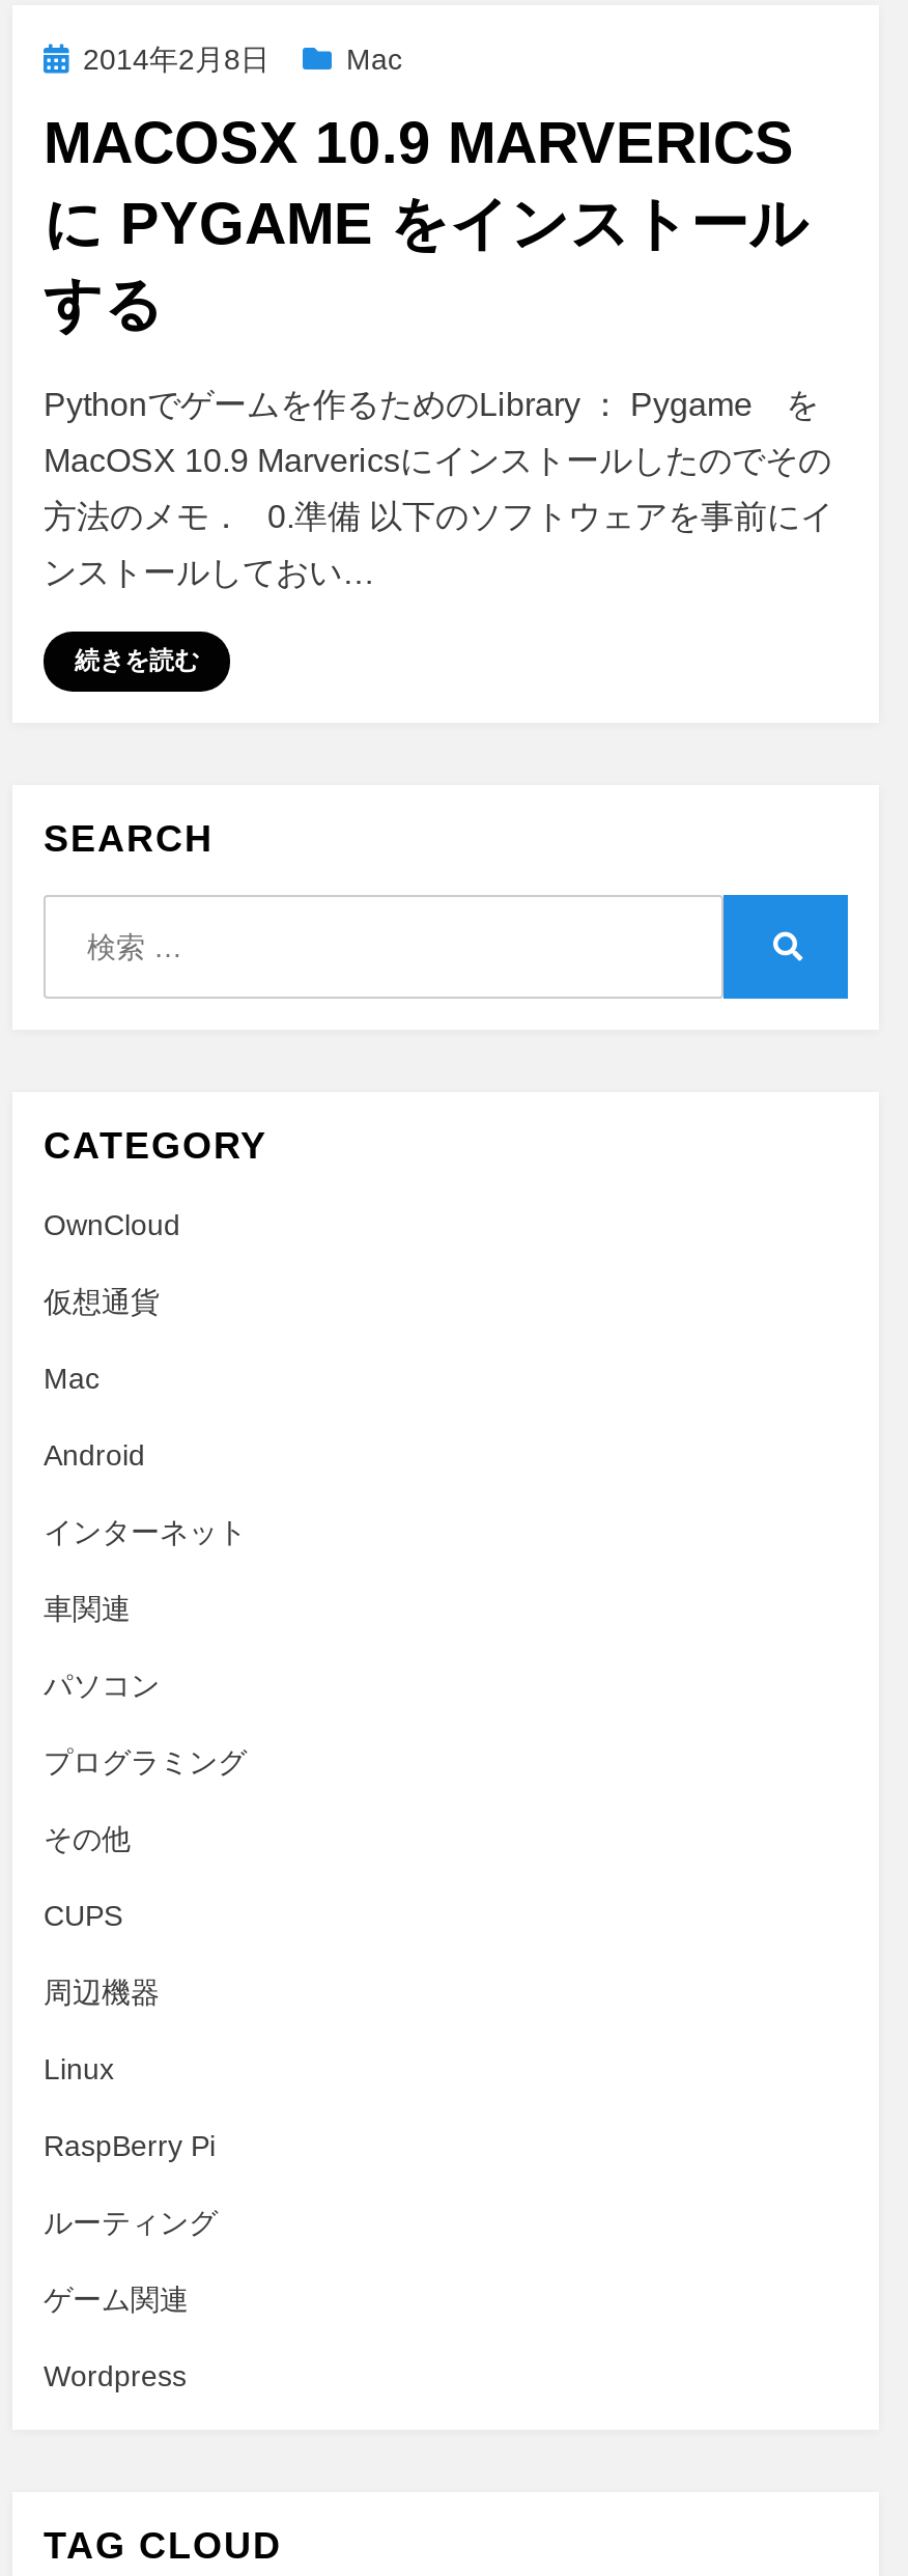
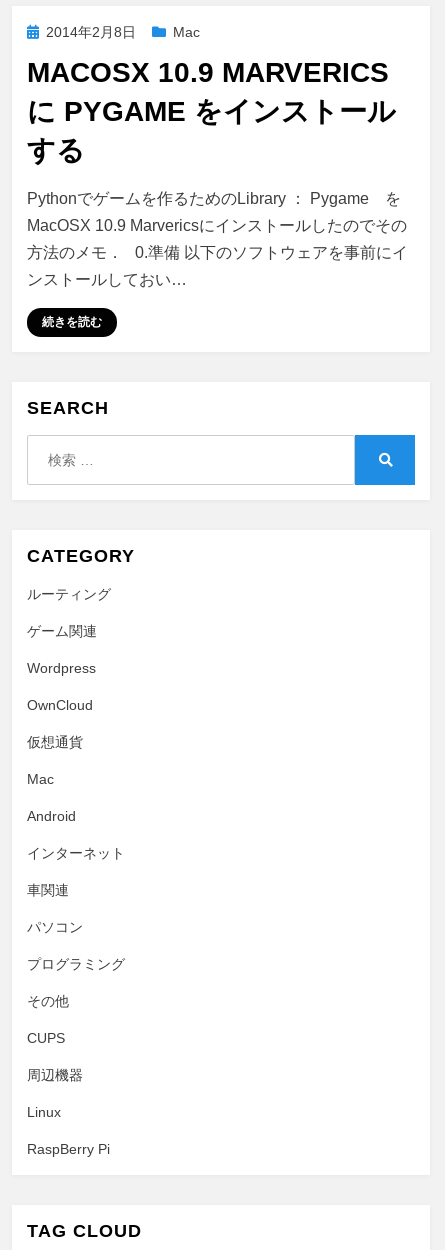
moved [44,1208,247,2162] -> [27,697,125,1157]: OwnCloud | 仮想通貨 | Mac | ... | Linux | RaspBerry Pi
moved [44,2206,218,2392] -> [27,586,111,676]: ルーティング | ゲーム関連 | Wordpress

